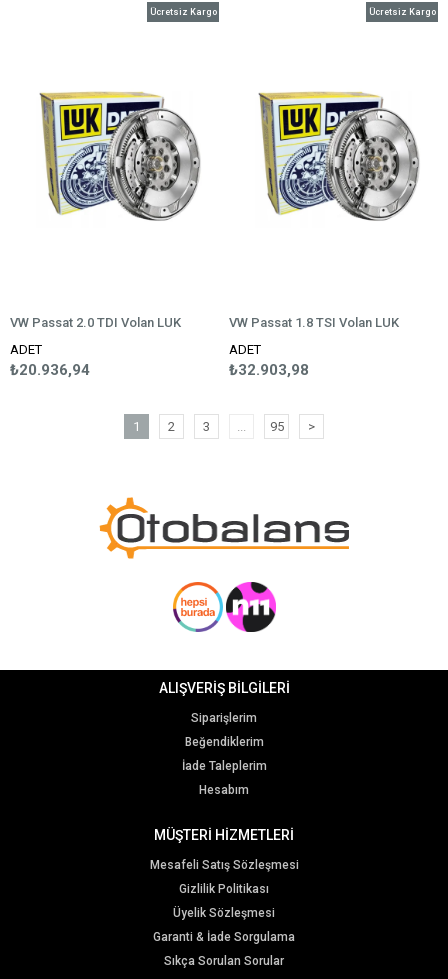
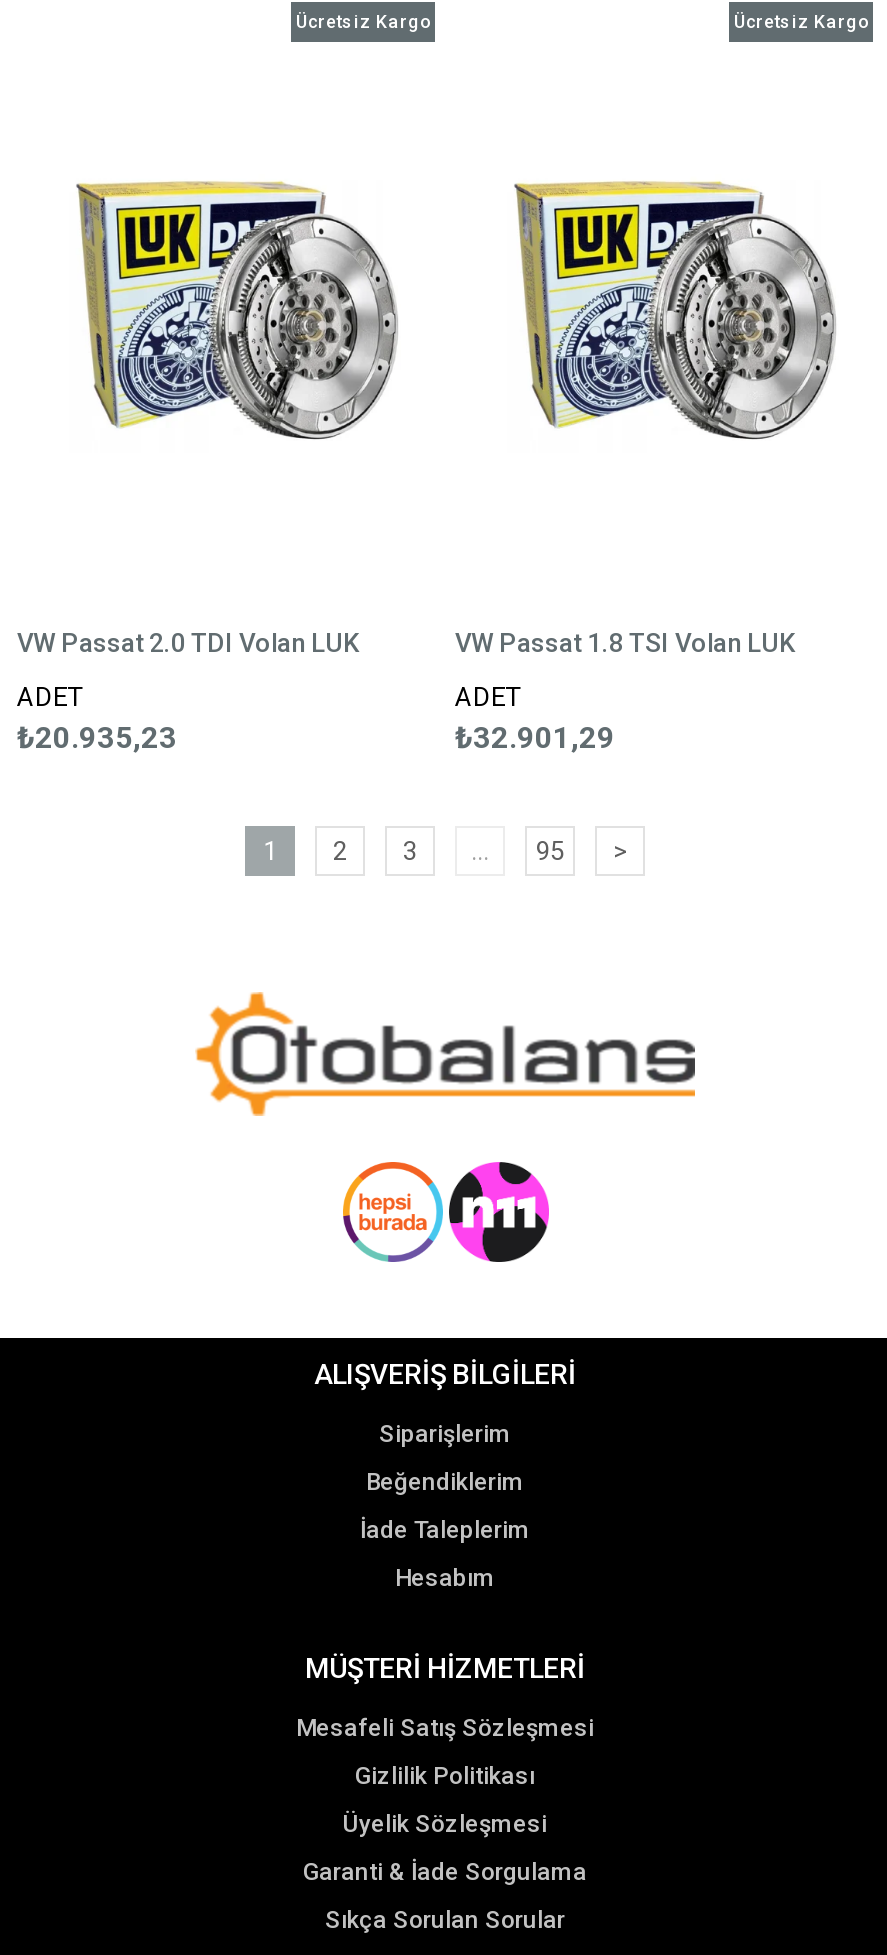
[10,361,90,379] ₺20.936,94 -> [17,720,177,756] ₺20.935,23
[229,361,309,379] ₺32.903,98 -> [455,720,615,756] ₺32.901,29

